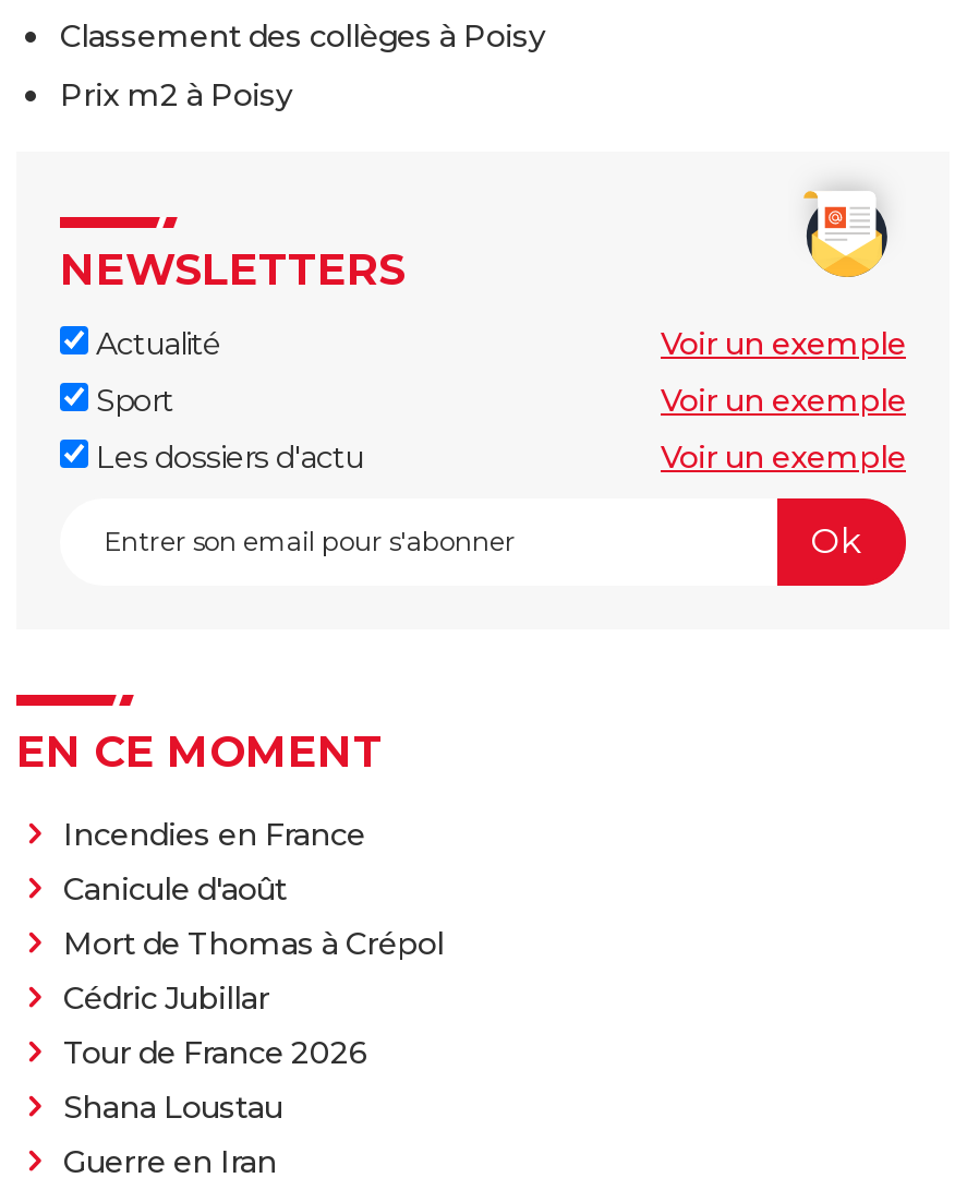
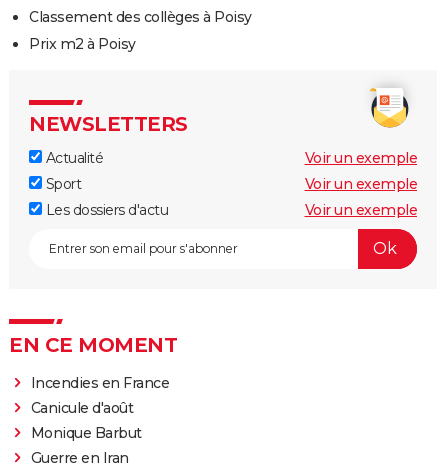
[63,923,444,1126] Mort de Thomas à Crépol | Cédric Jubillar | Tour de France 2026 | Shana Loustau -> [30,423,141,441] Monique Barbut

